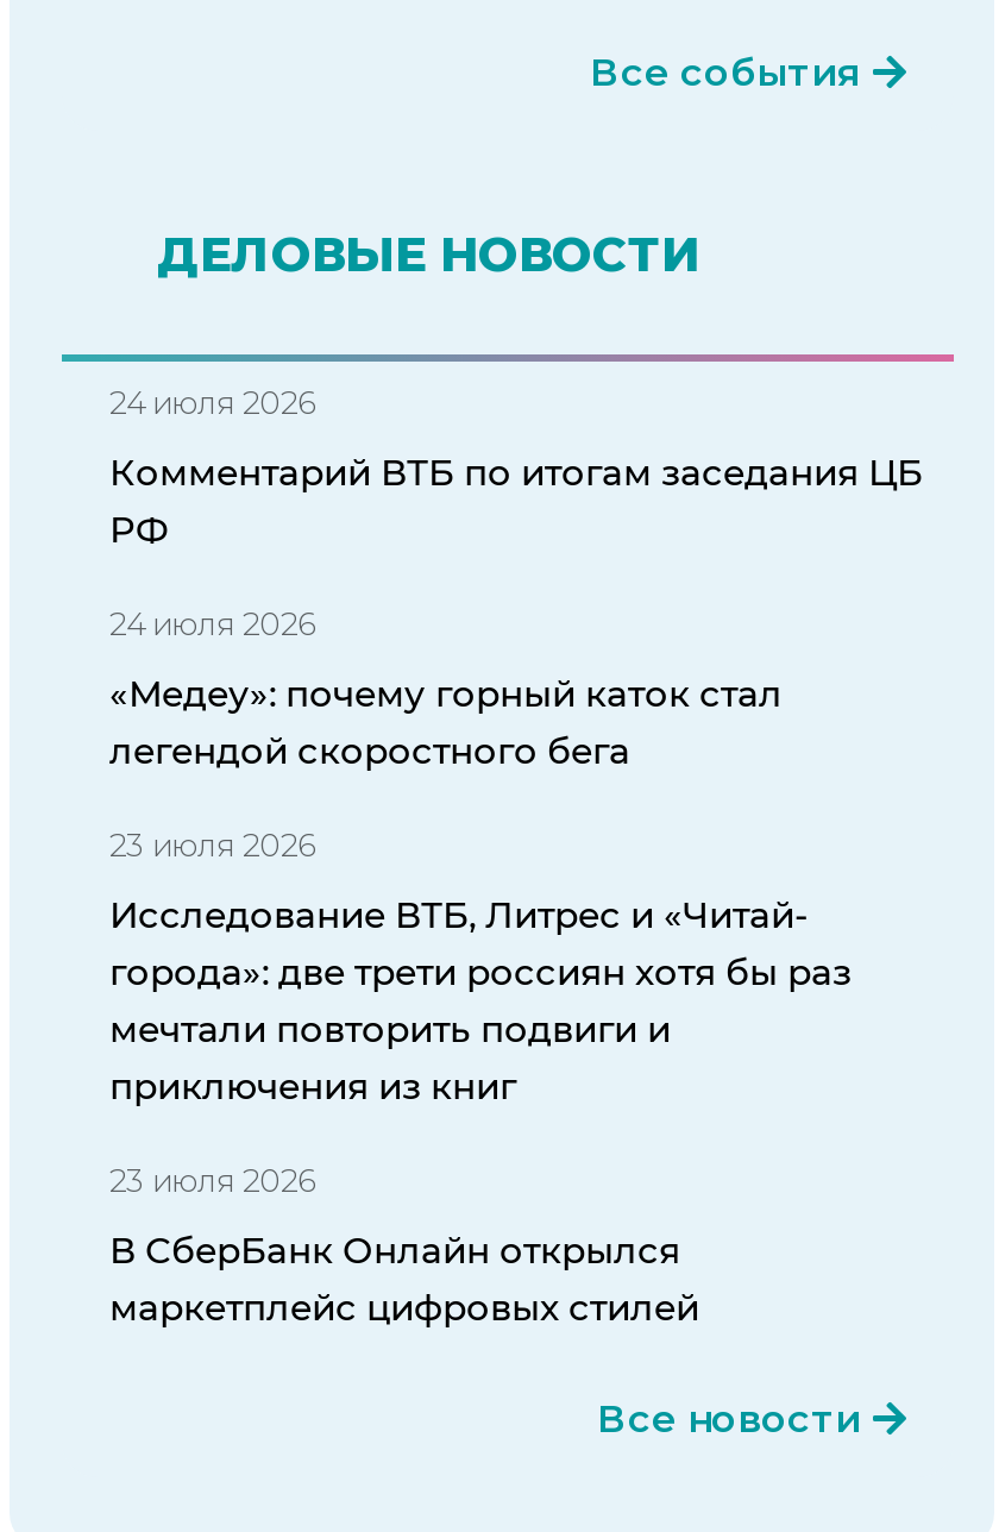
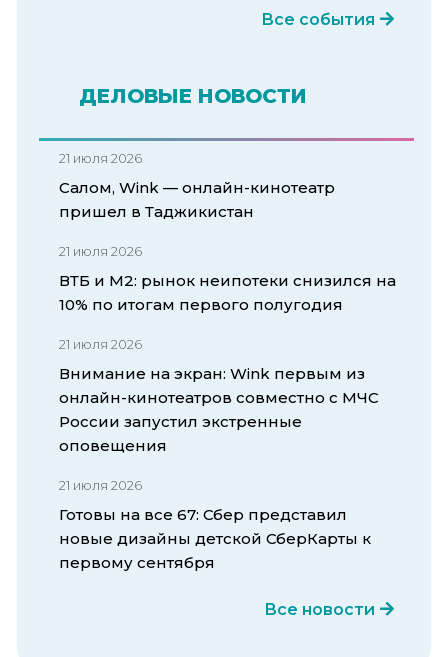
[109,383,316,421] 24 июля 2026 -> [59,150,142,166] 21 июля 2026
[109,450,923,552] Комментарий ВТБ по итогам заседания ЦБ | РФ -> [59,178,335,221] Салом, Wink — онлайн-кинотеатр | пришел в Таджикистан
[109,604,316,642] 24 июля 2026 -> [59,243,142,259] 21 июля 2026
[109,671,783,773] «Медеу»: почему горный каток стал | легендой скоростного бега -> [59,271,396,314] ВТБ и М2: рынок неипотеки снизился на | 10% по итогам первого полугодия
[109,825,316,864] 23 июля 2026 -> [59,336,142,352] 21 июля 2026
[109,892,852,1109] Исследование ВТБ, Литрес и «Читай- | города»: две трети россиян хотя бы раз | мечтали повторить подвиги и | приключения из книг -> [59,364,379,455] Внимание на экран: Wink первым из | онлайн-кинотеатров совместно с МЧС | России запустил экстренные | оповещения
[109,1161,316,1199] 23 июля 2026 -> [59,477,142,493] 21 июля 2026
[109,1228,699,1330] В СберБанк Онлайн открылся | маркетплейс цифровых стилей -> [59,505,371,572] Готовы на все 67: Сбер представил | новые дизайны детской СберКарты к | первому сентября

